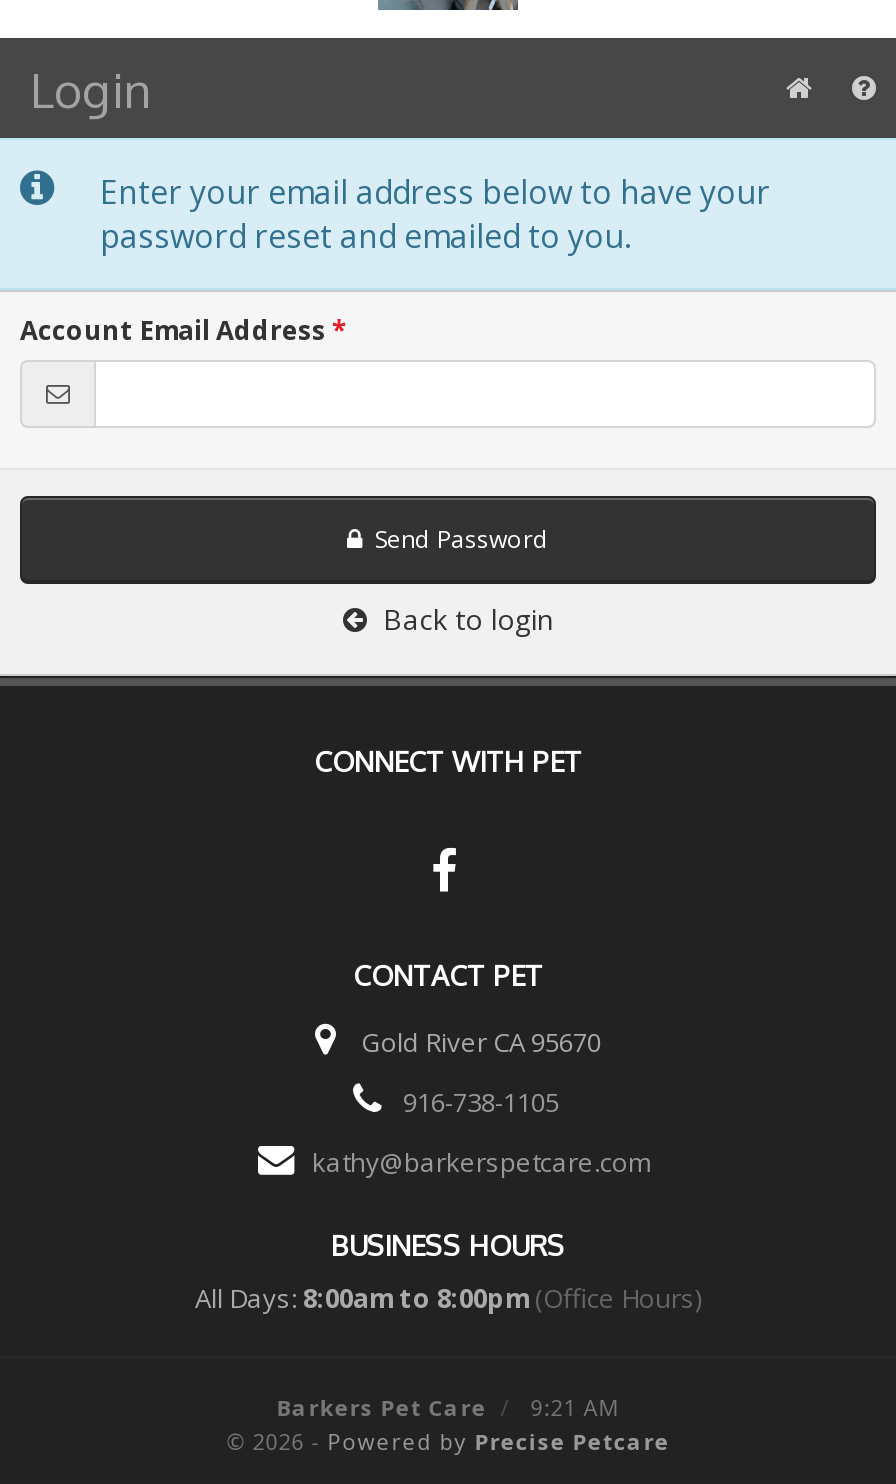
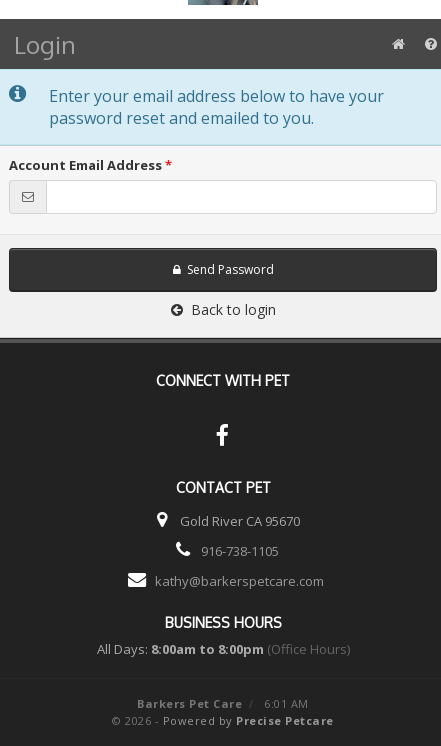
[276,1391,620,1421] Barkers Pet Care / 9:21 AM -> [137,695,309,710] Barkers Pet Care / 6:01 AM

